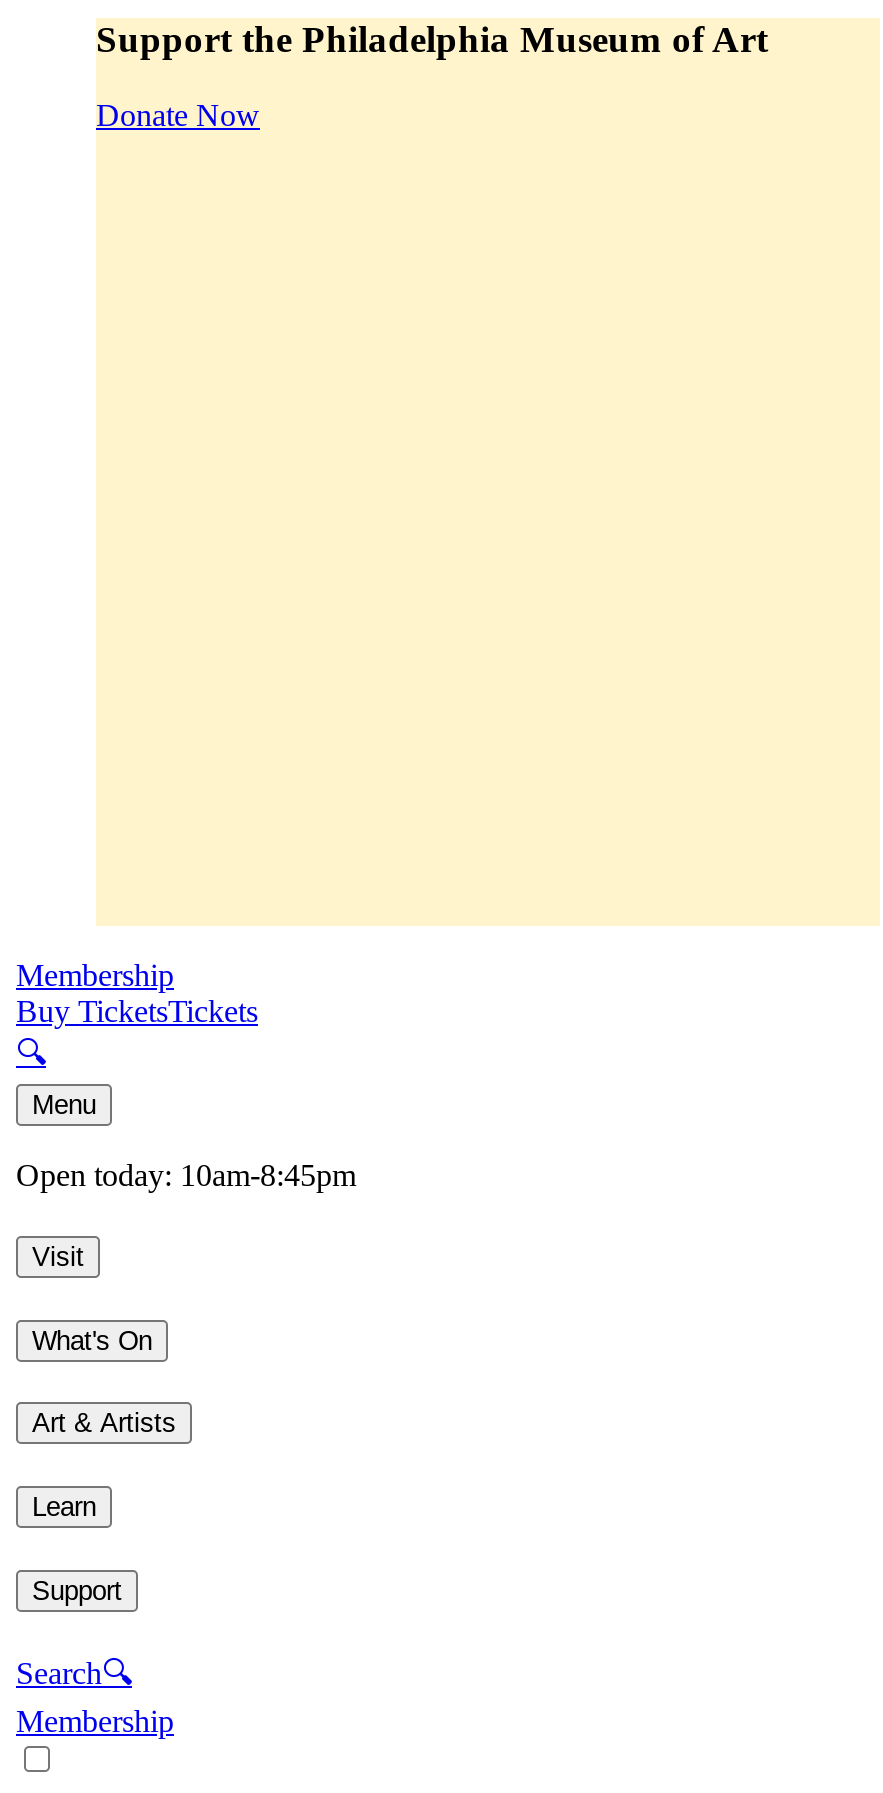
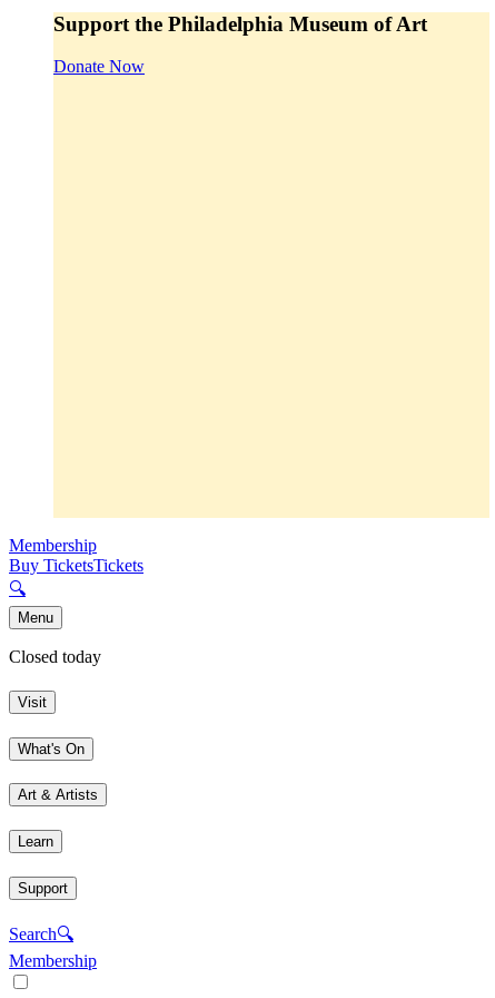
[16,1159,356,1193] Open today: 10am-8:45pm -> [9,647,101,666] Closed today

